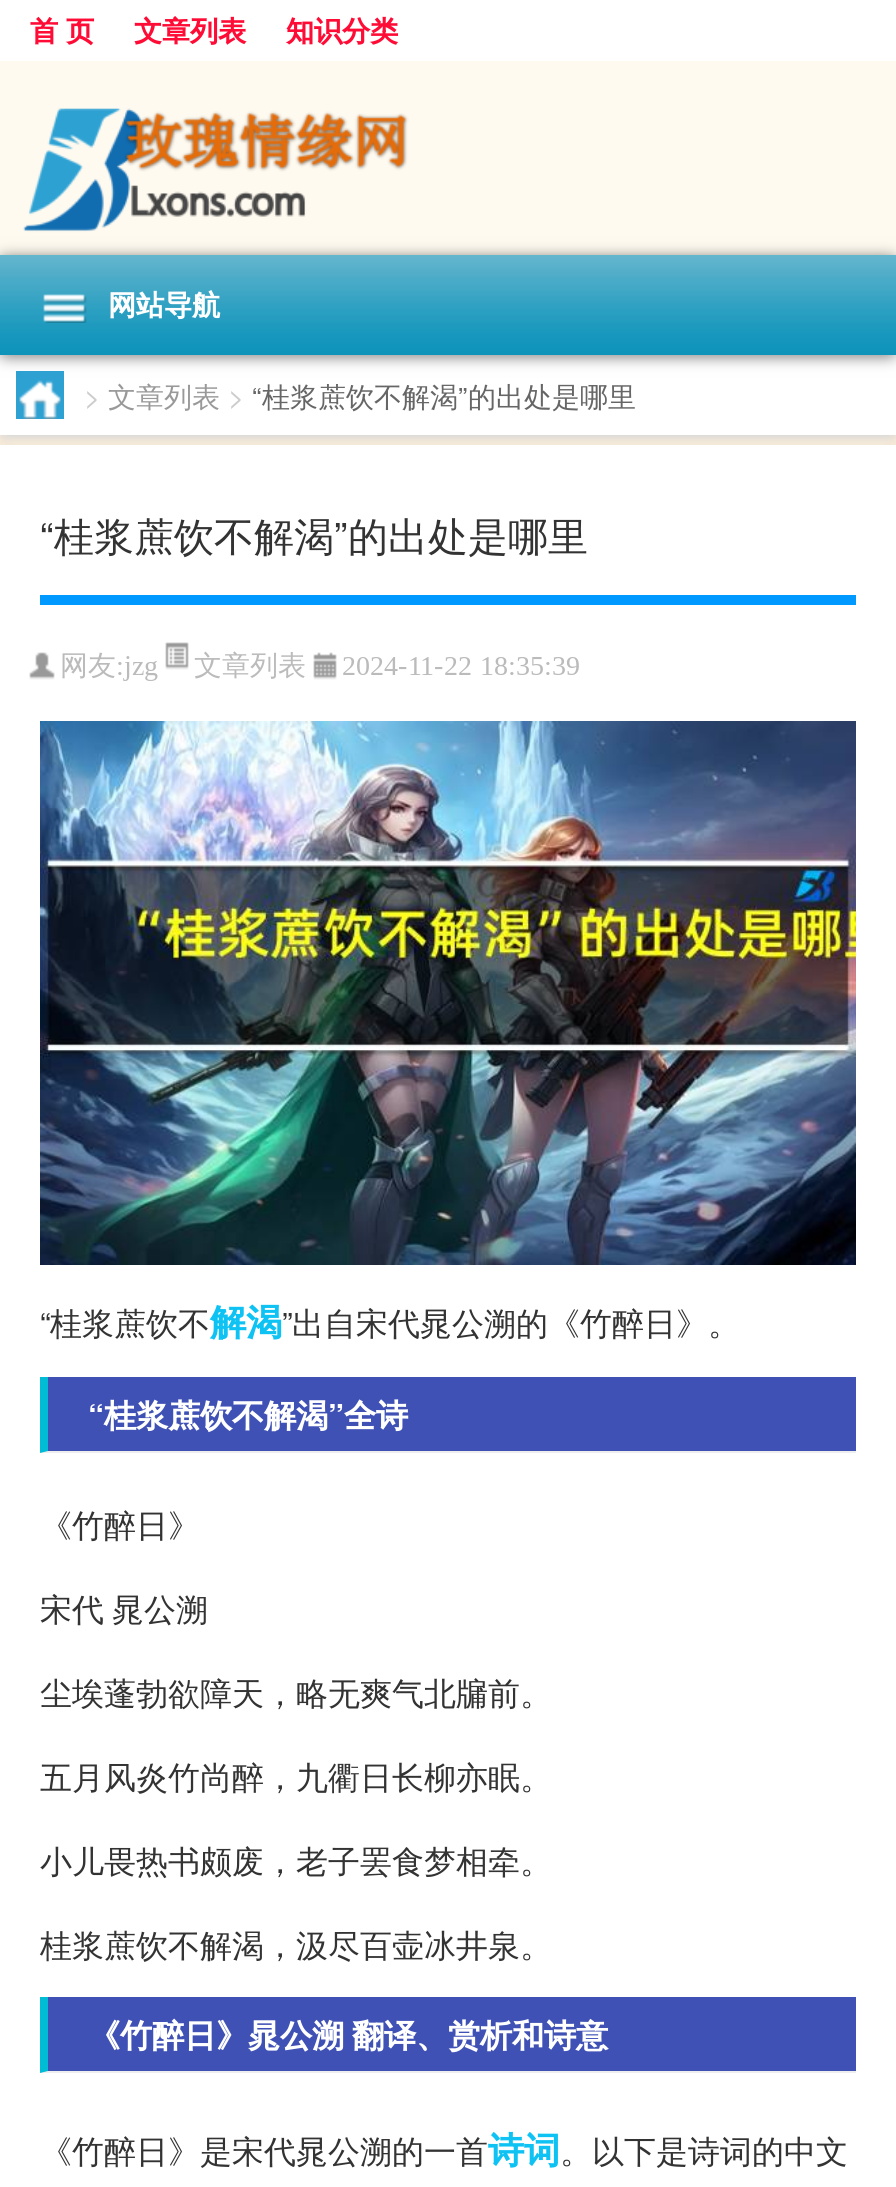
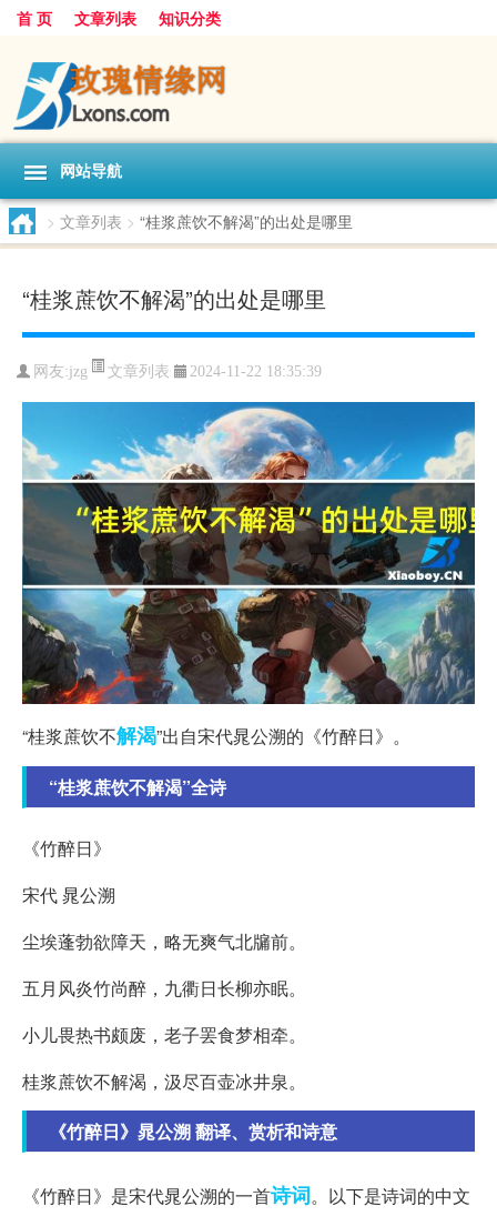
[38,721,858,1267] [image] -> [21,401,476,705] [image]

